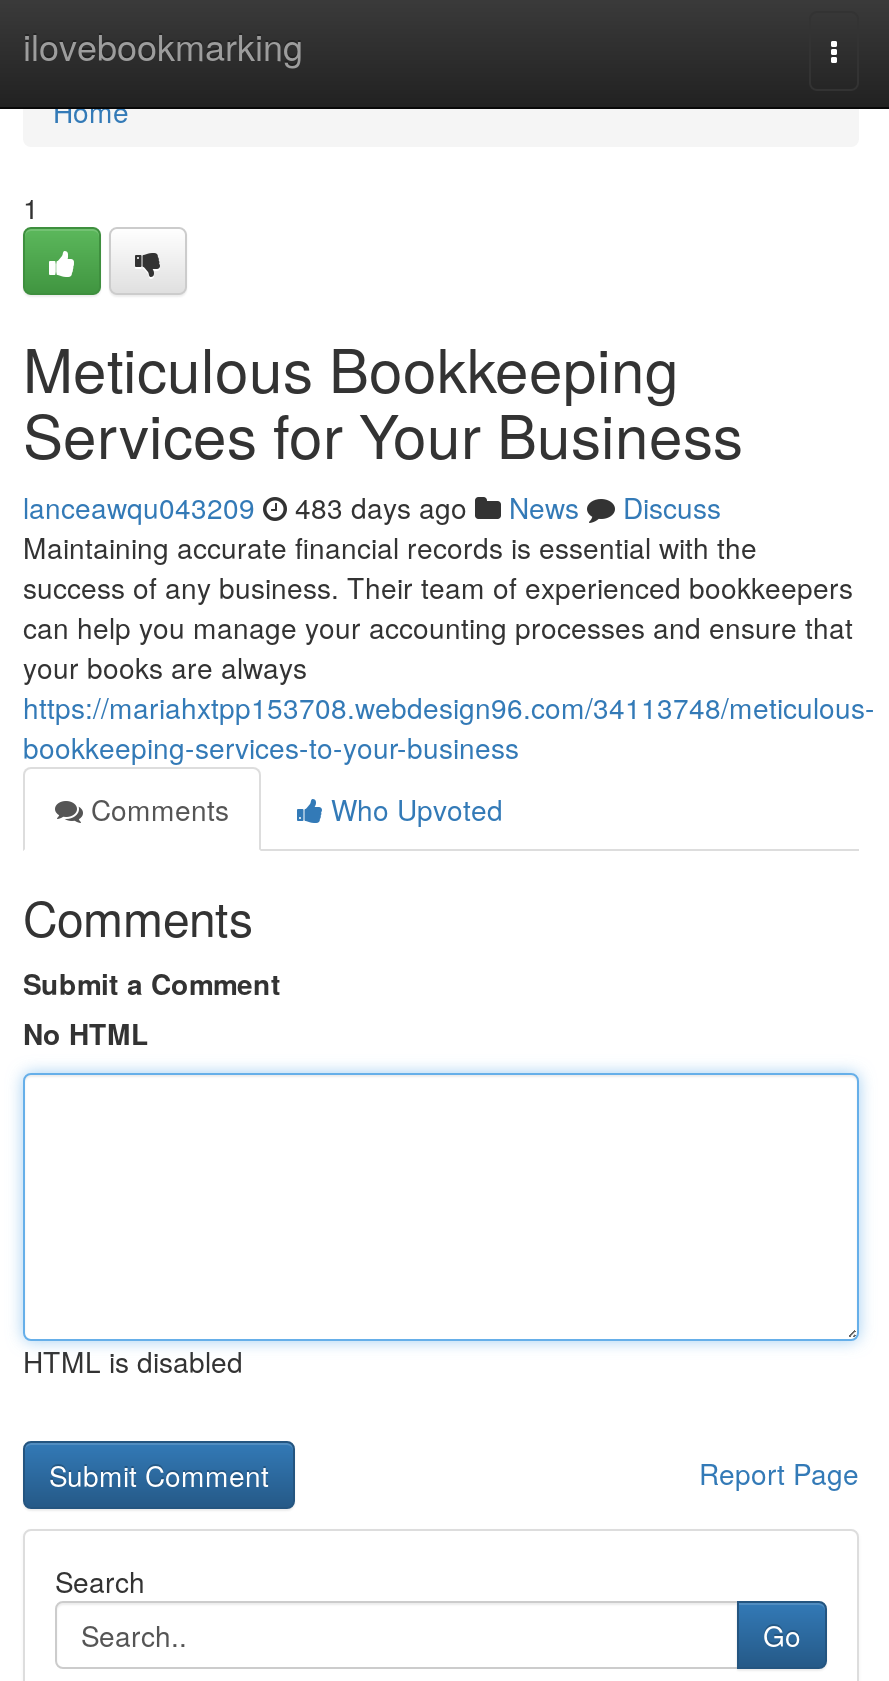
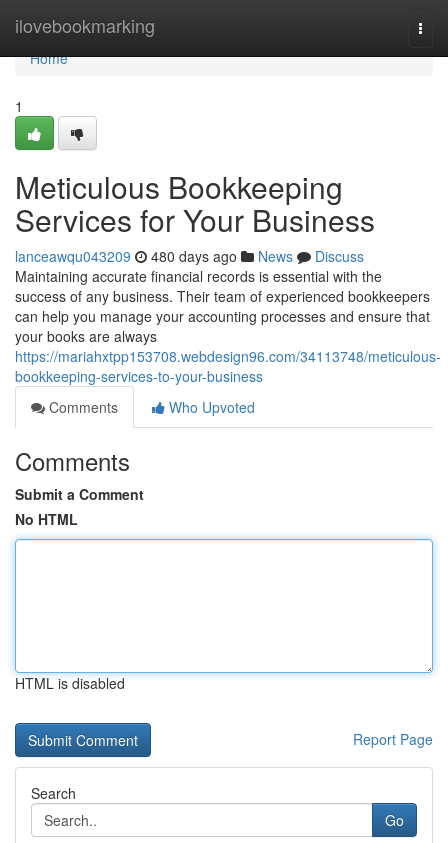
[23,487,721,527] lanceawqu043209 483 days ago News Discuss -> [15,246,364,266] lanceawqu043209 480 days ago News Discuss

